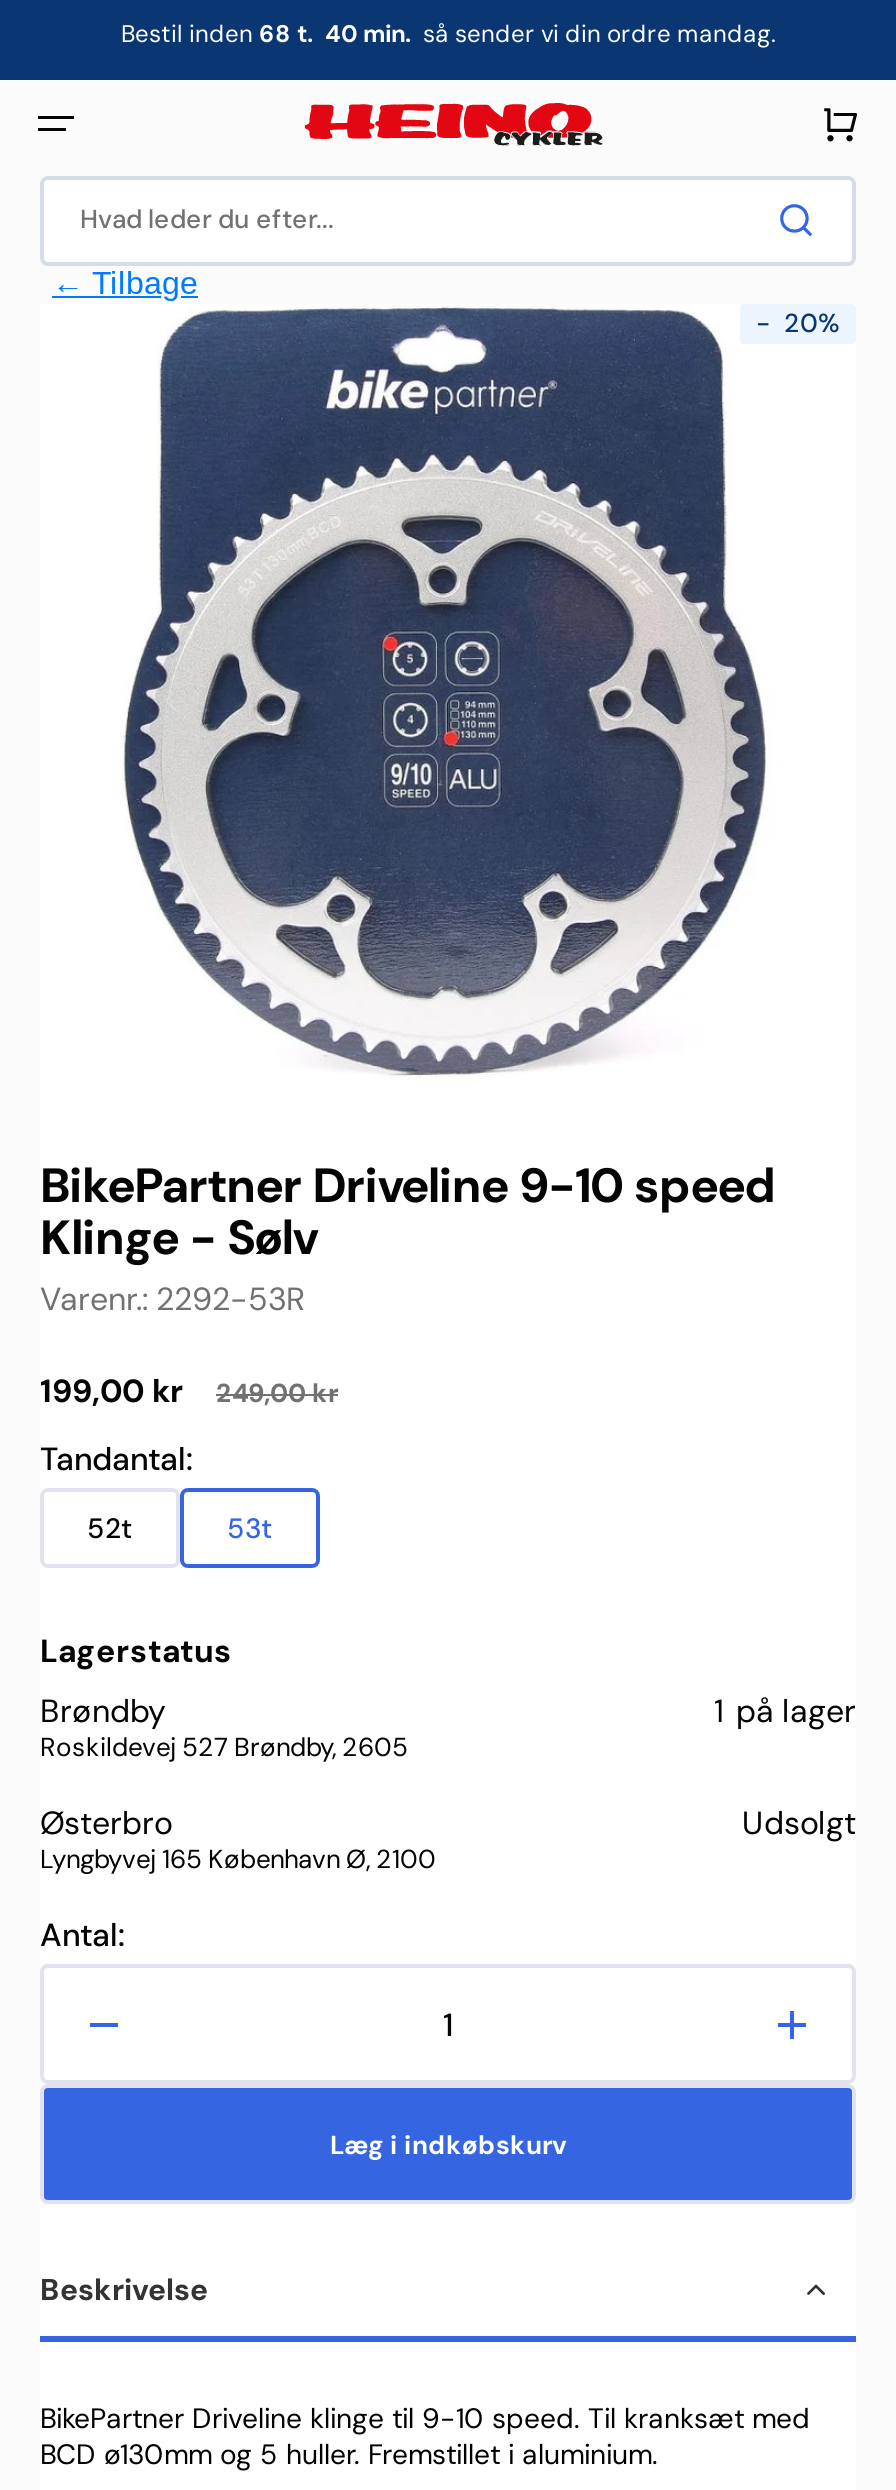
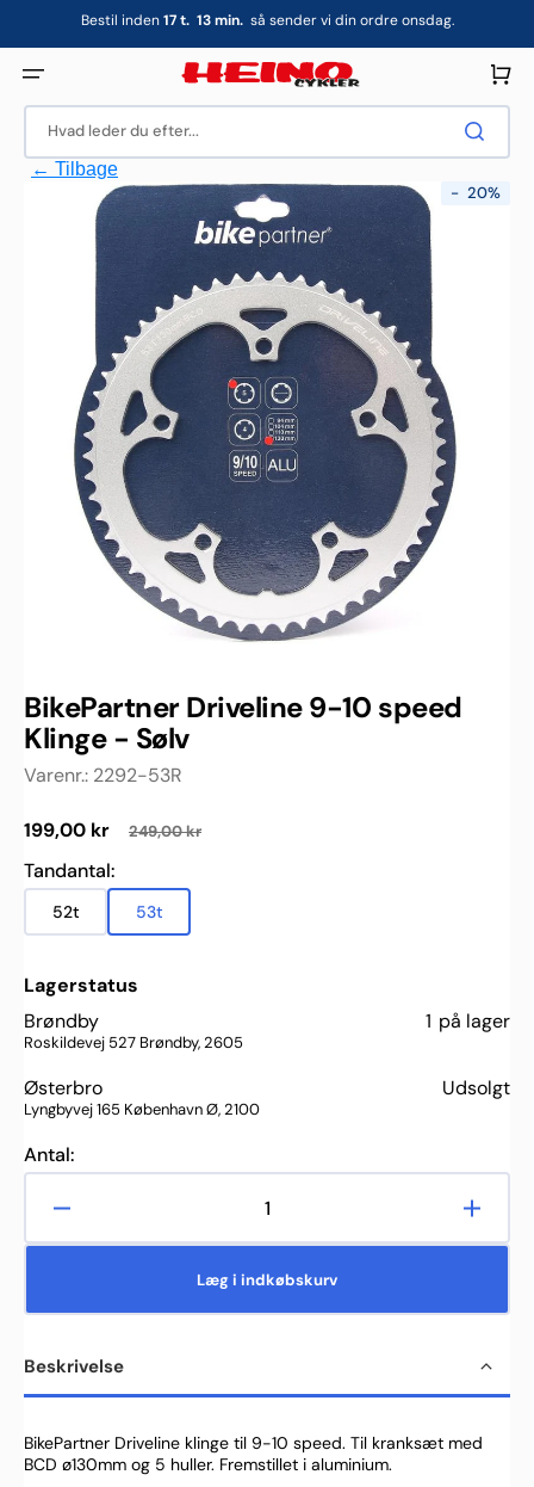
[121,18,775,50] Bestil inden 68 t. 40 min. så sender vi din ordre mandag. -> [80,11,454,30] Bestil inden 17 t. 13 min. så sender vi din ordre onsdag.

